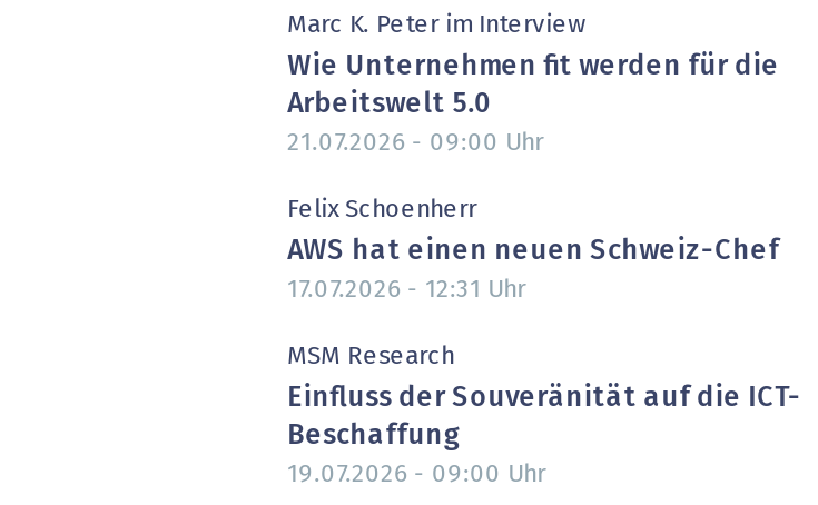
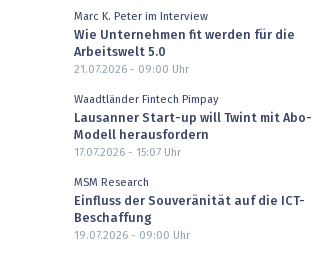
[287,197,477,222] Felix Schoenherr -> [74,94,219,105] Waadtländer Fintech Pimpay
[287,236,779,302] AWS hat einen neuen Schweiz-Chef | 17.07.2026 - 12:31 Uhr -> [74,112,312,158] Lausanner Start-up will Twint mit Abo- | Modell herausfordern | 17.07.2026 - 15:07 Uhr

